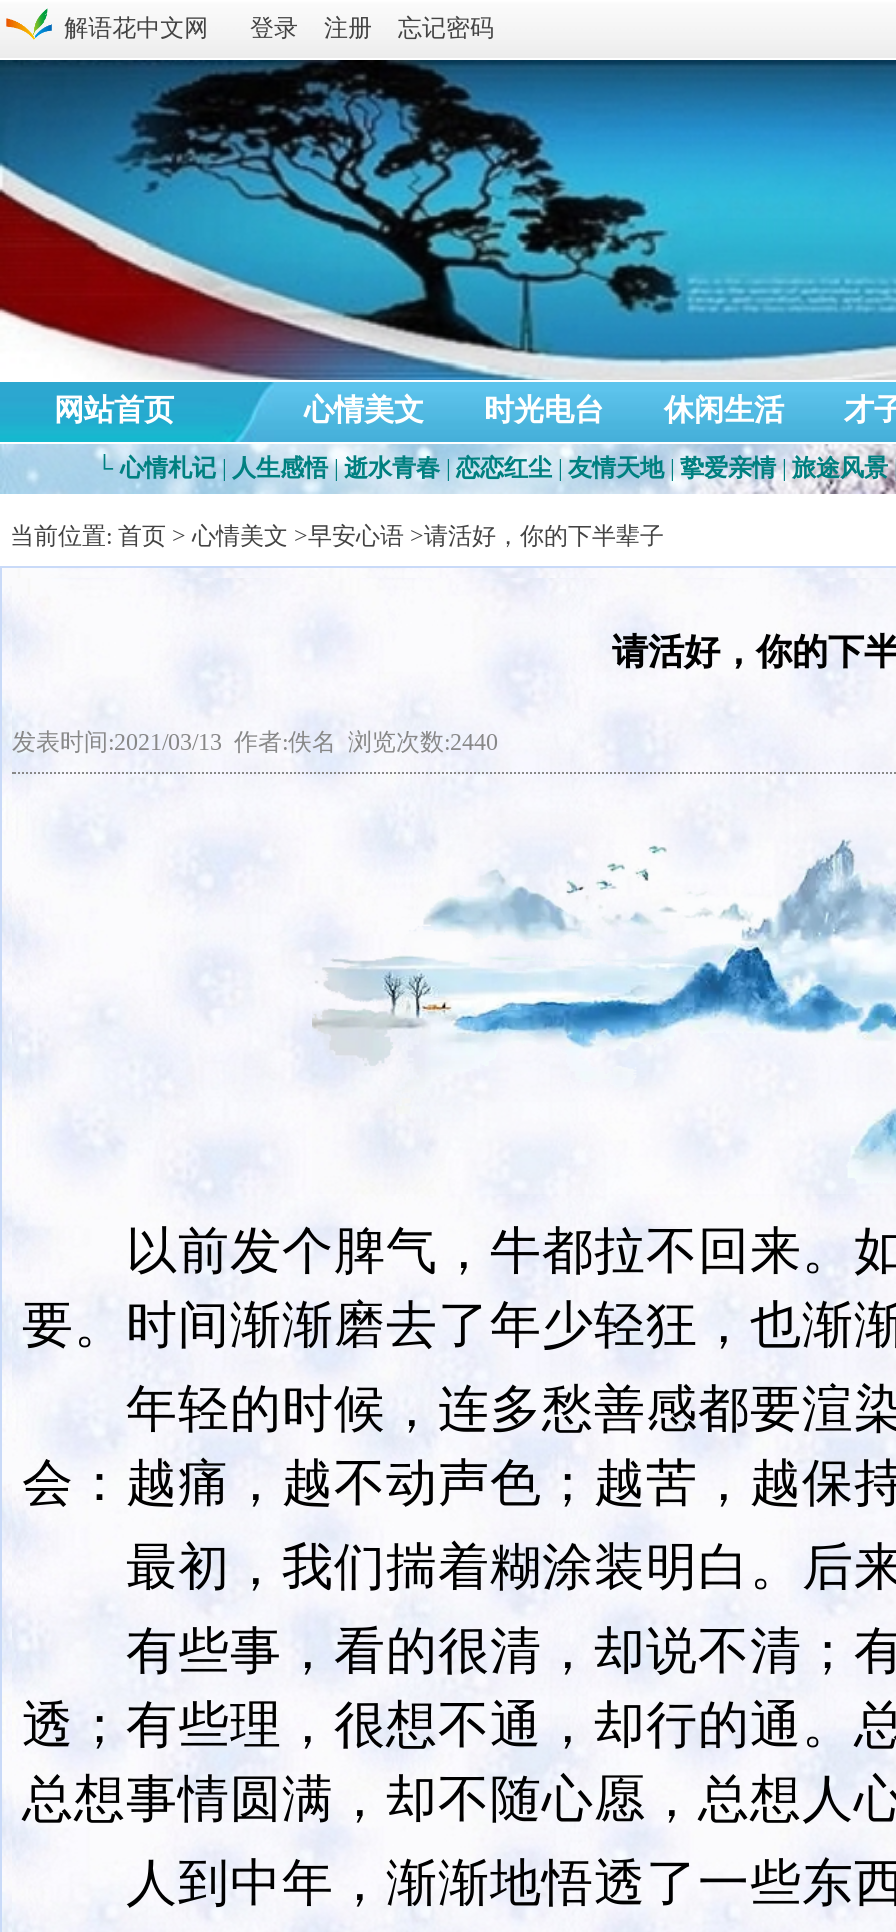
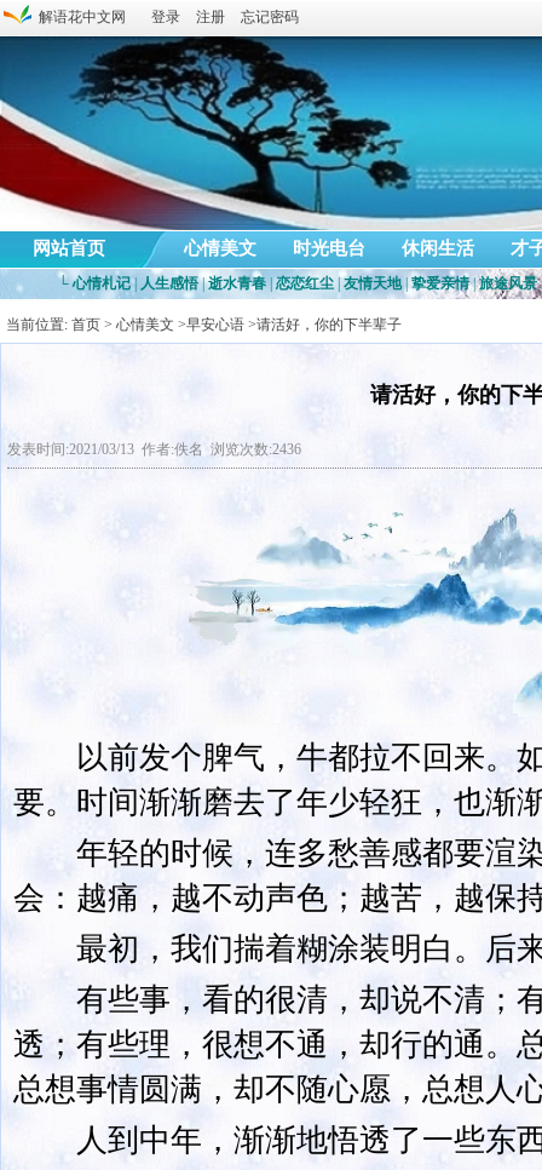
[12,728,510,756] 发表时间:2021/03/13 作者:佚名 浏览次数:2440 -> [7,441,309,458] 发表时间:2021/03/13 作者:佚名 浏览次数:2436

